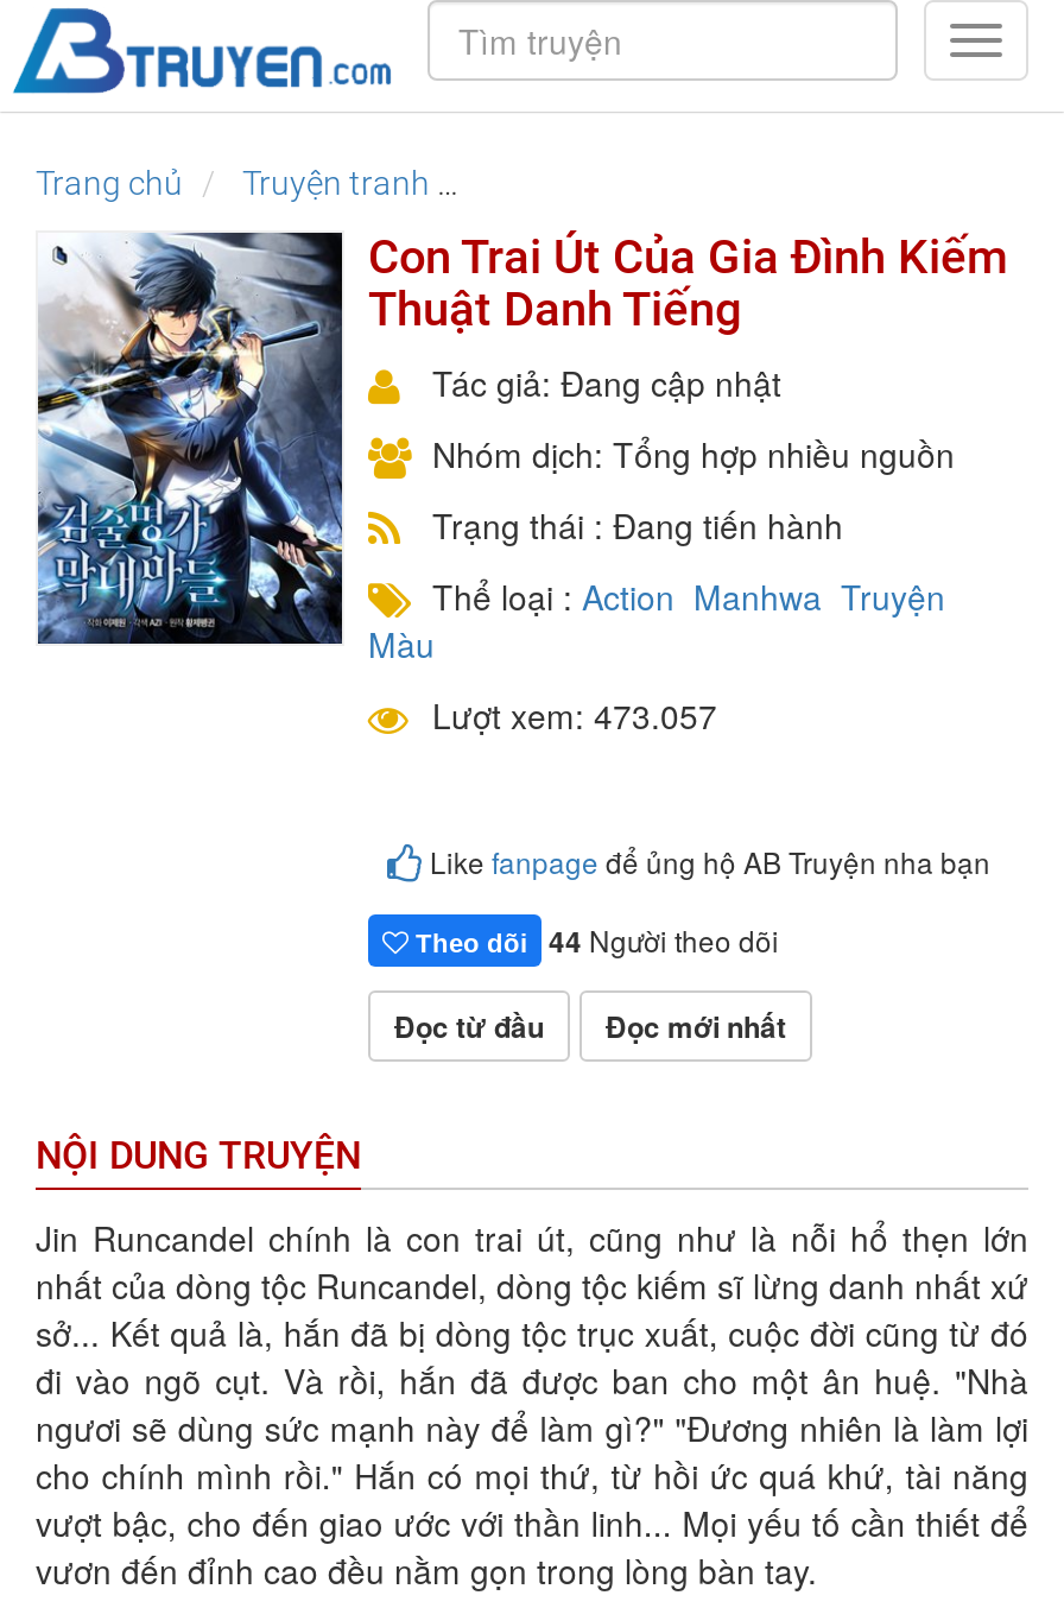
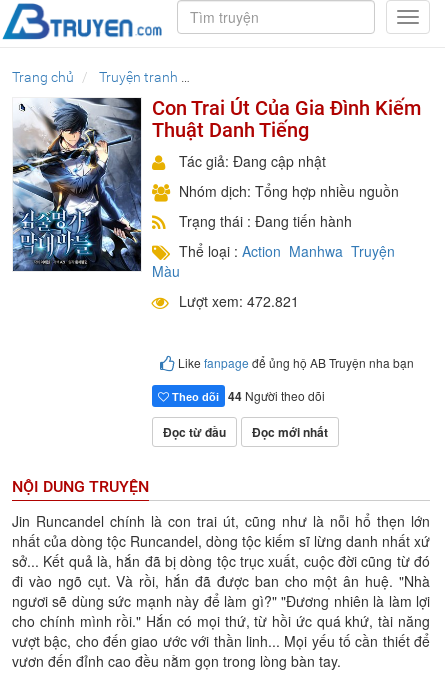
[432,691,717,739] Lượt xem: 473.057 -> [179,291,299,311] Lượt xem: 472.821

